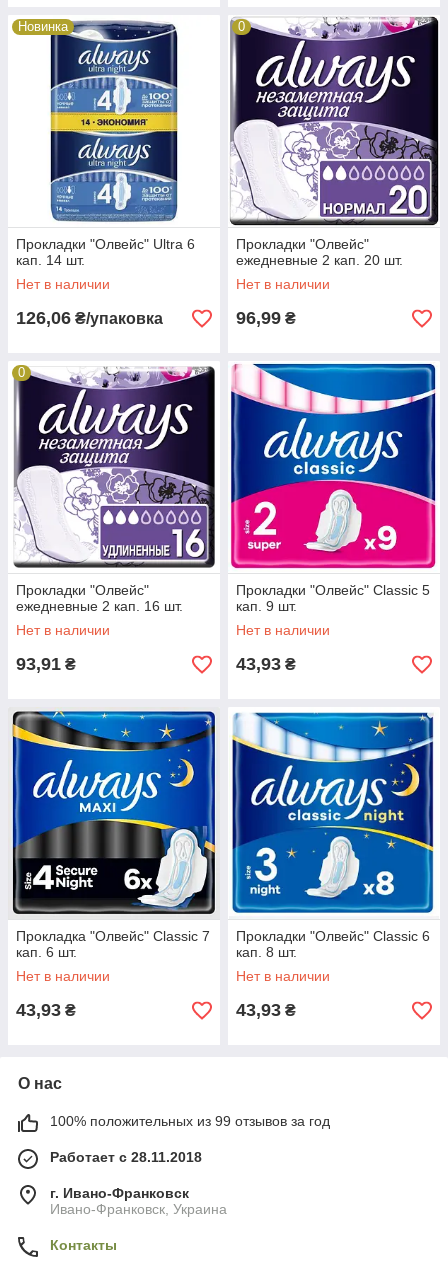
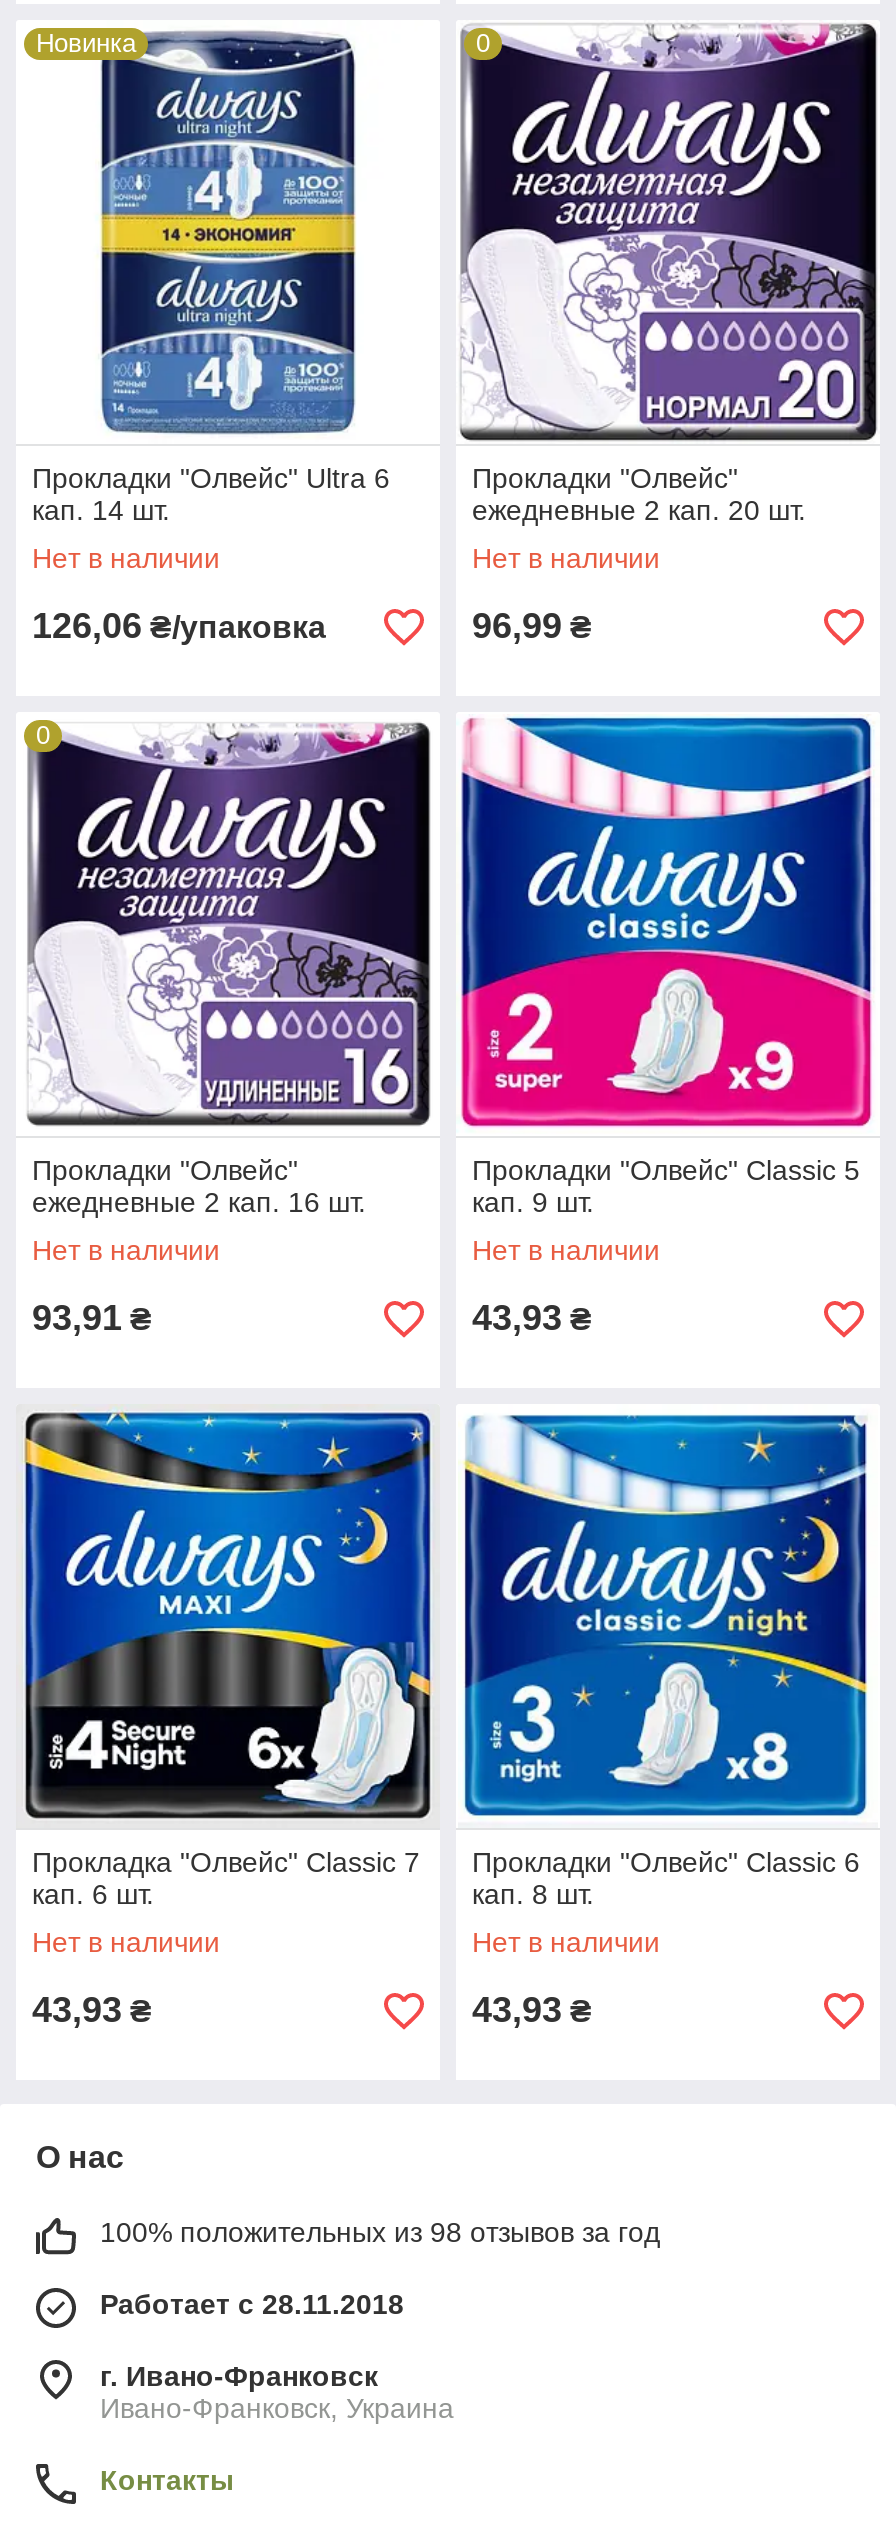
[50,1113,330,1129] 100% положительных из 99 отзывов за год -> [100,2216,660,2248] 100% положительных из 98 отзывов за год

